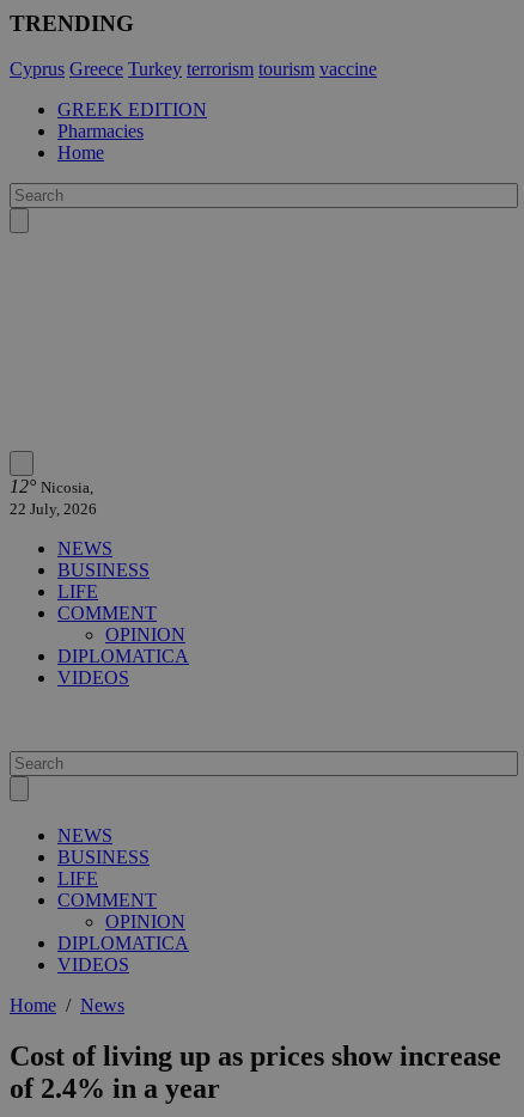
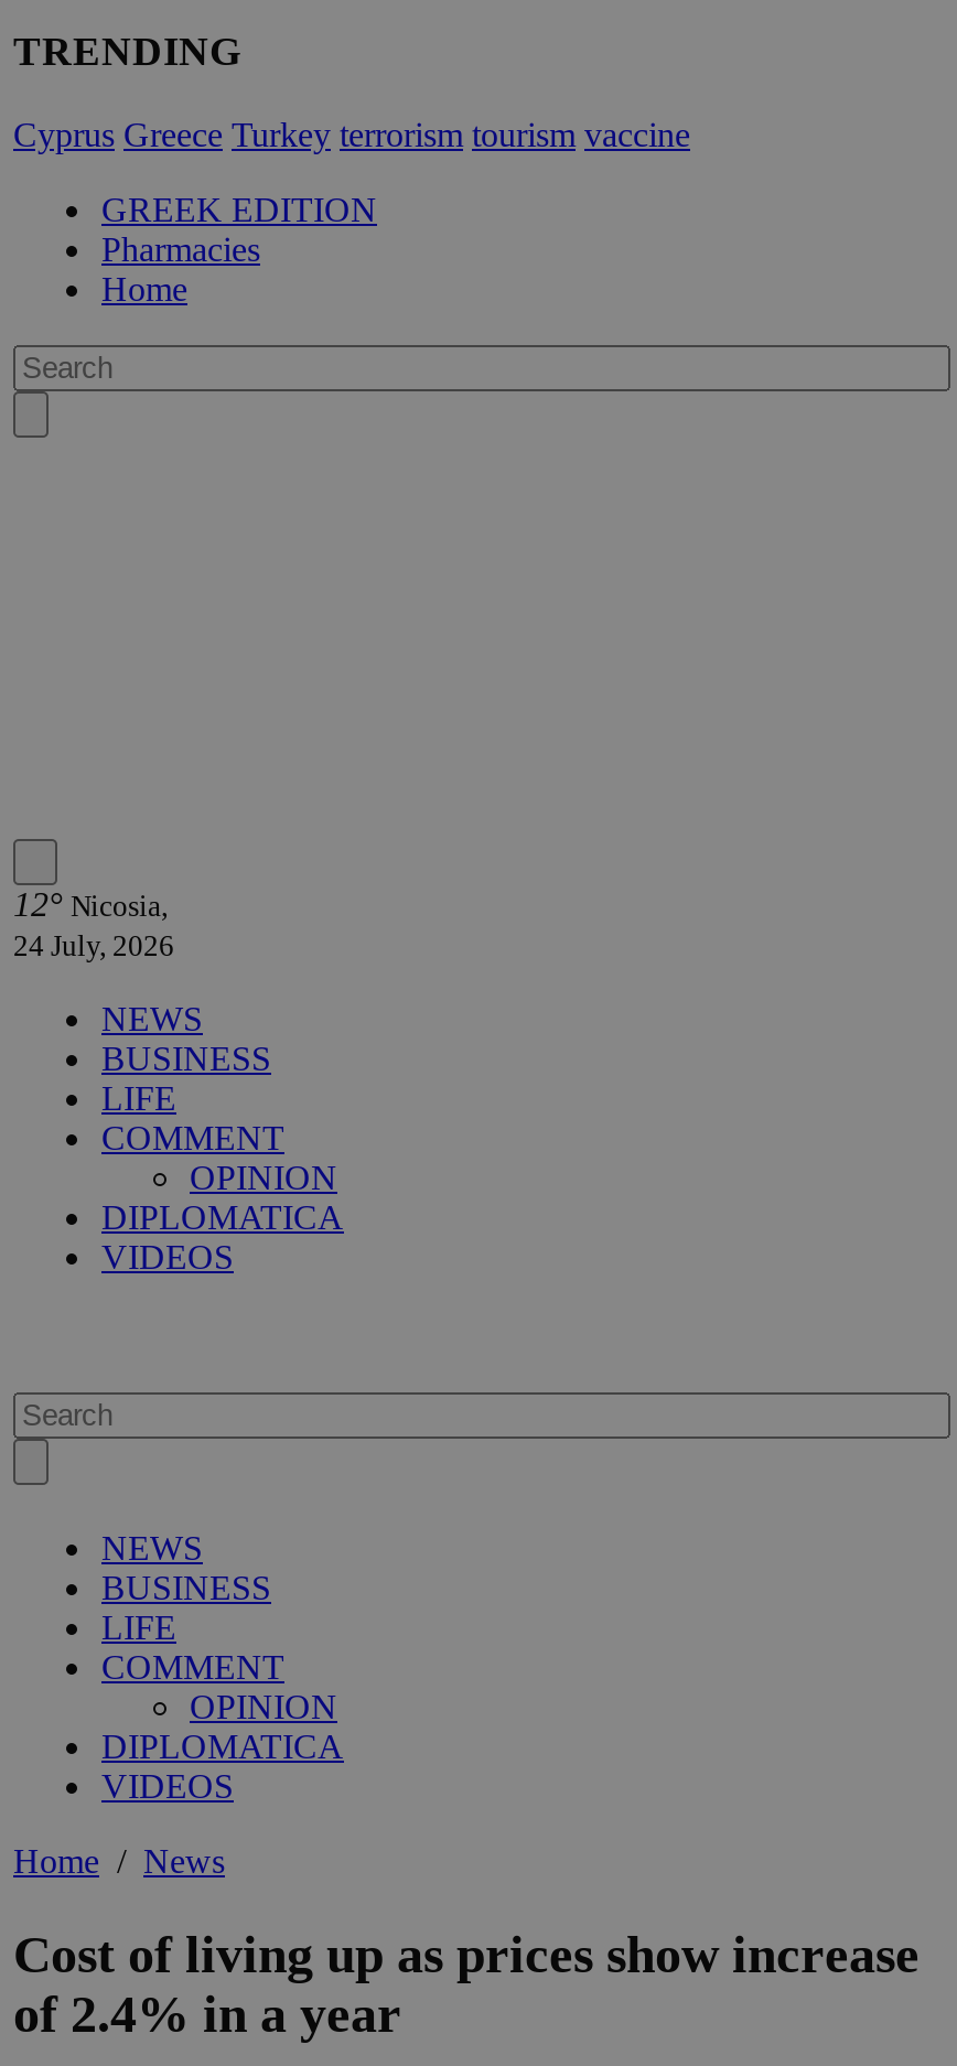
[10,500,97,518] 22 July, 2026 -> [13,930,174,963] 24 July, 2026

